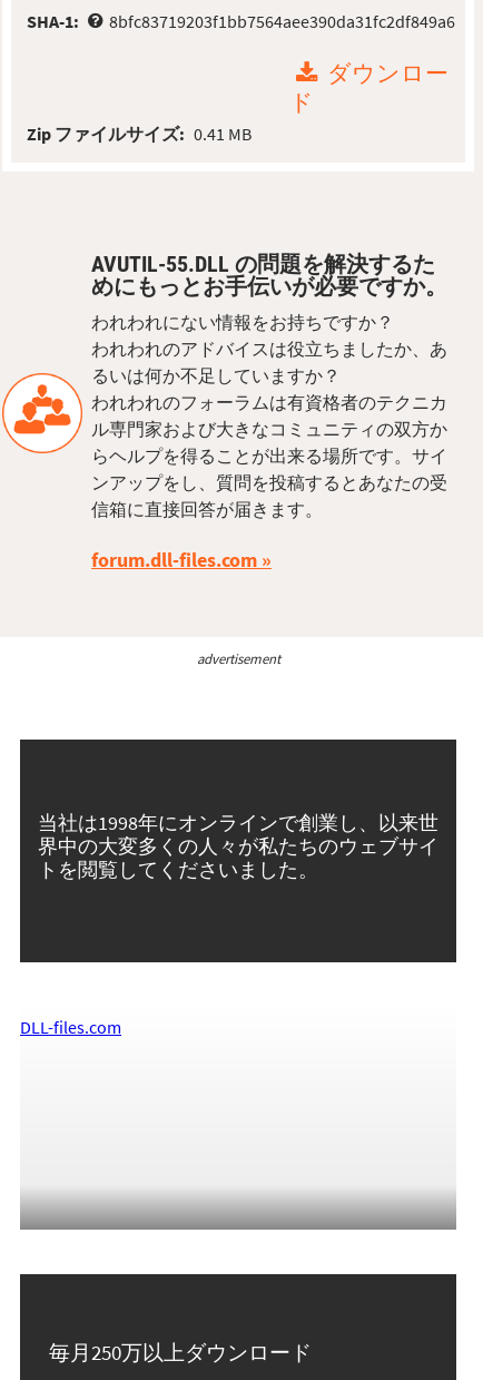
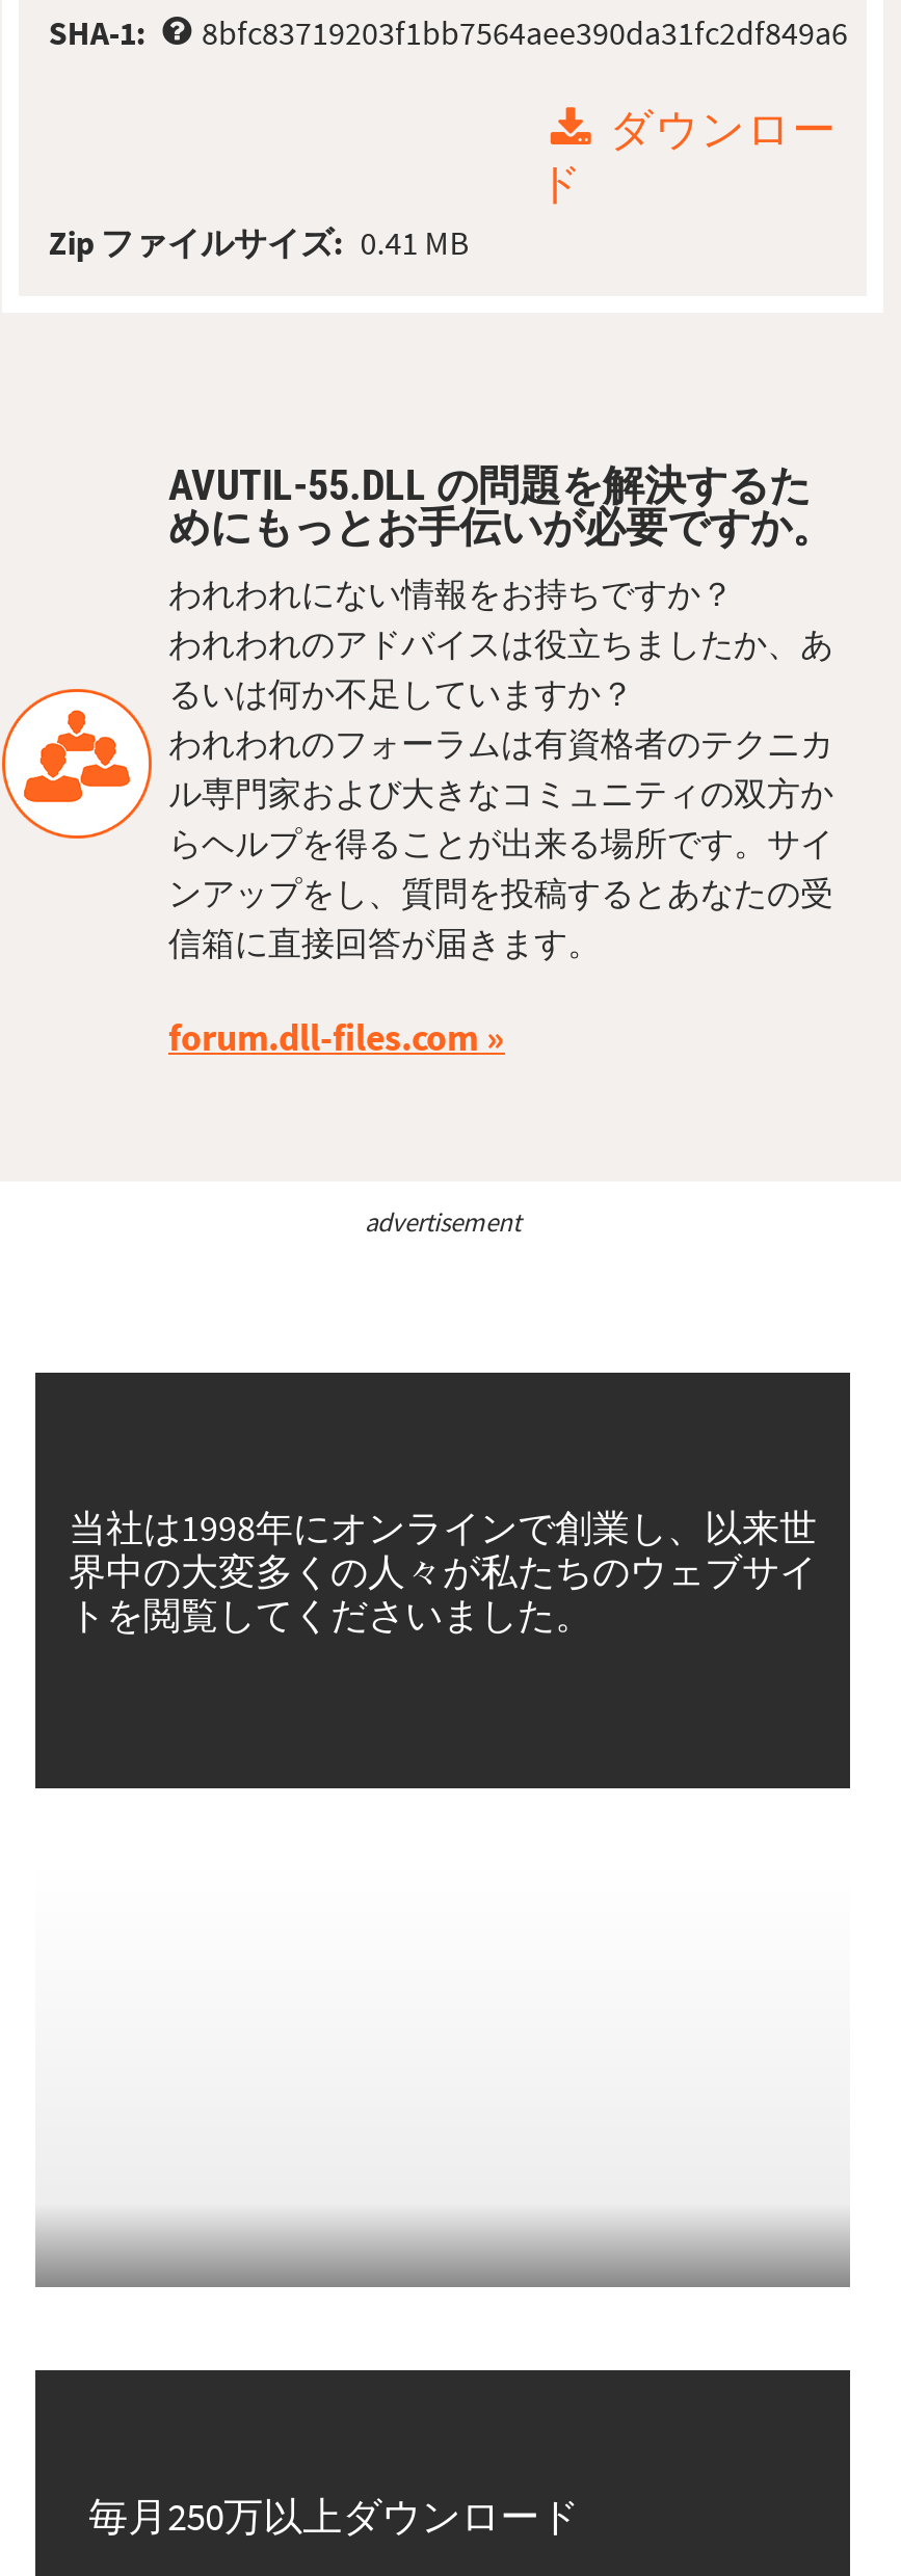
[20,1015,121,1038] DLL-files.com -> none

